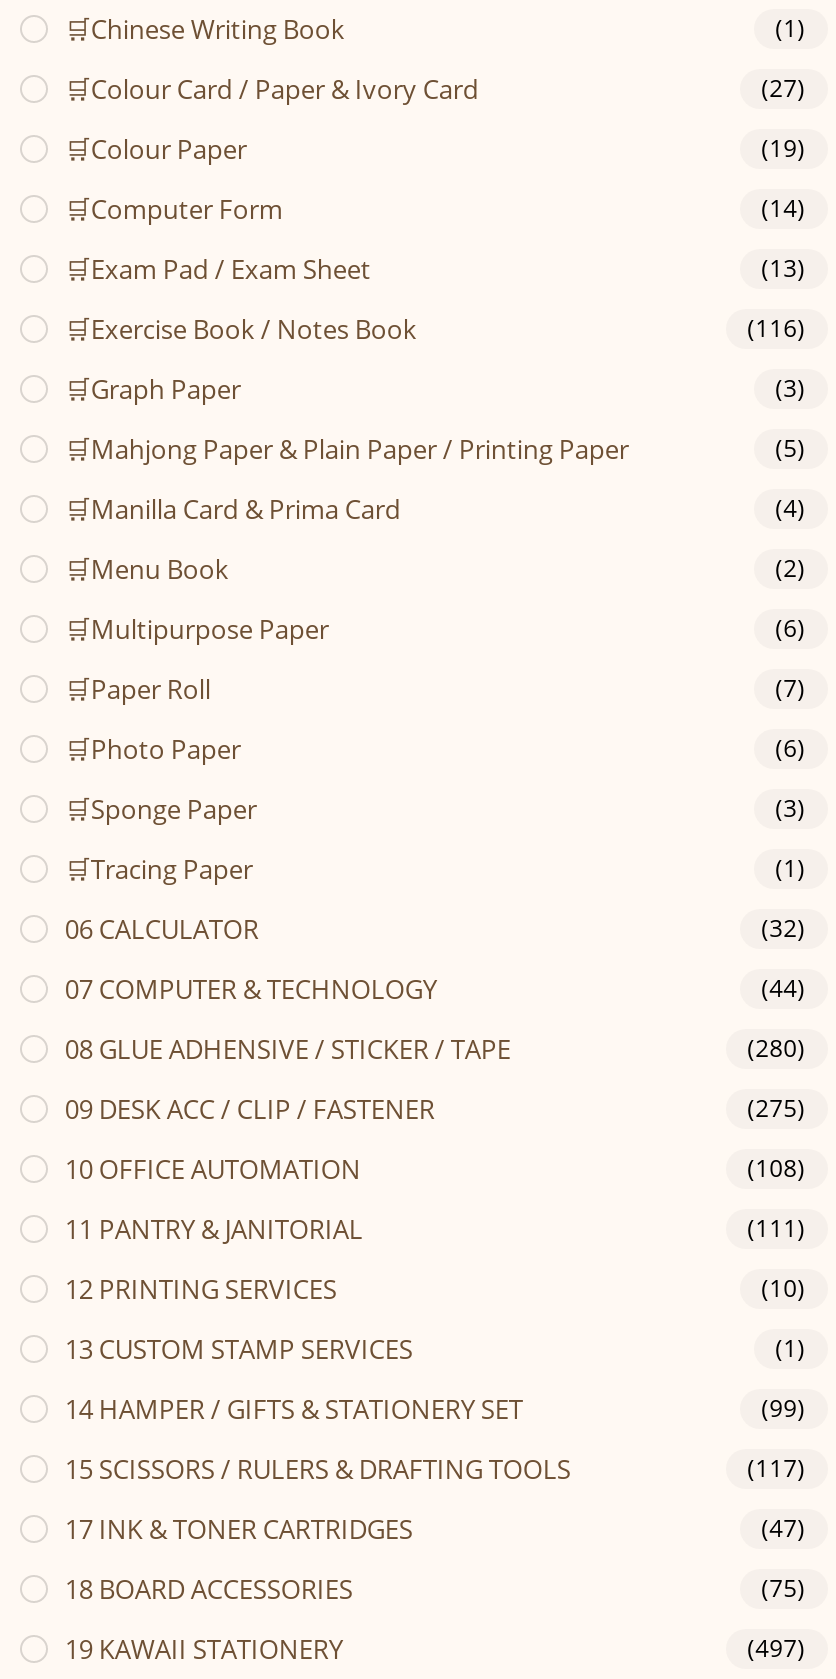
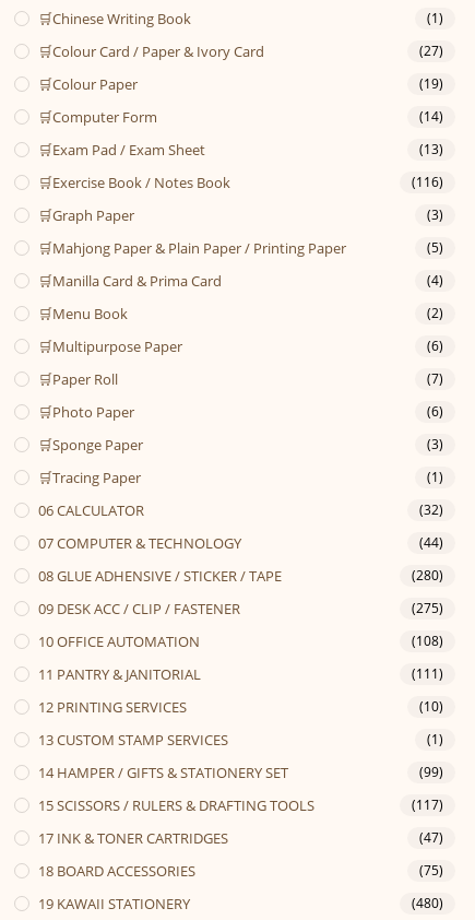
[747,1631,805,1665] (497) -> [411,894,443,912] (480)

